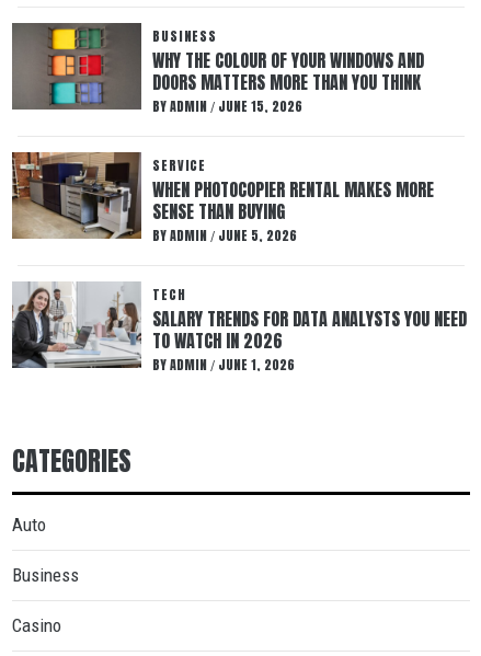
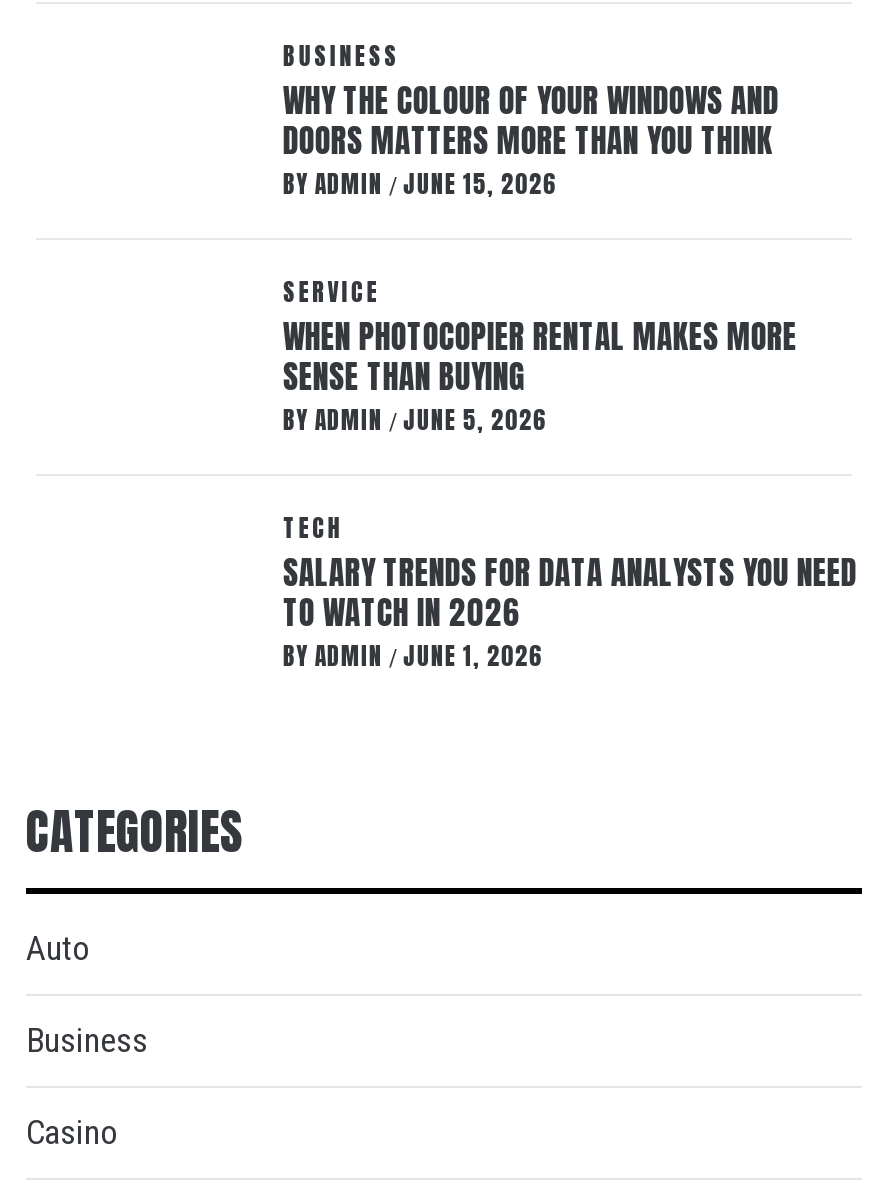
[11,22,142,111] [image] -> none
[11,151,142,240] [image] -> none
[11,281,142,369] [image] -> none

